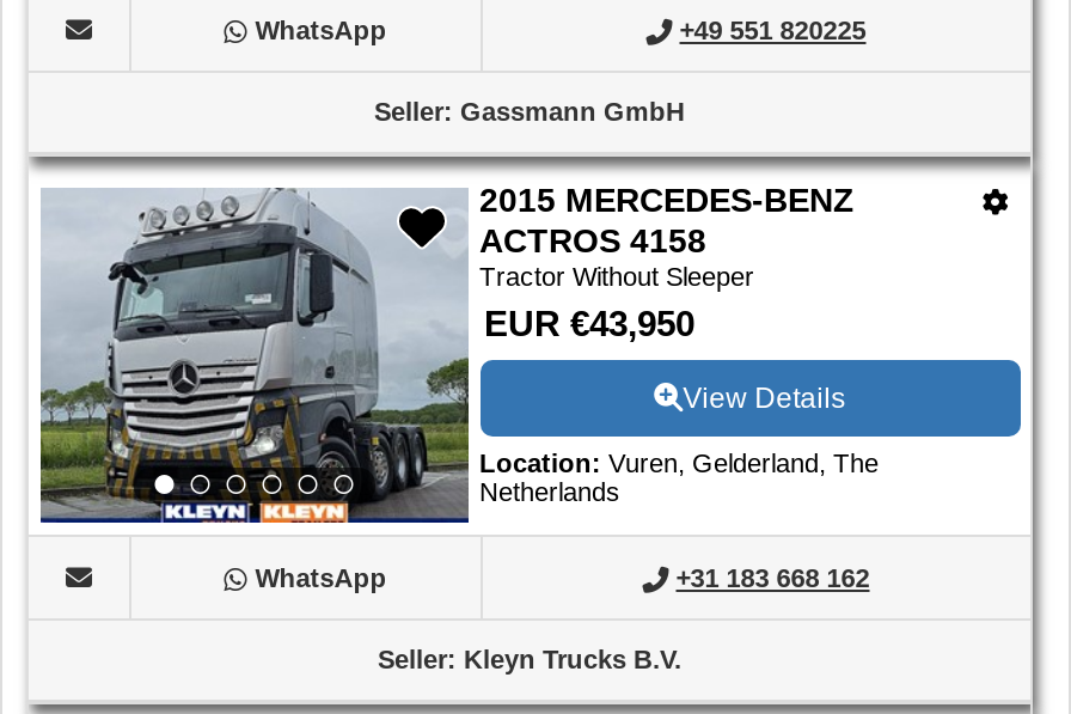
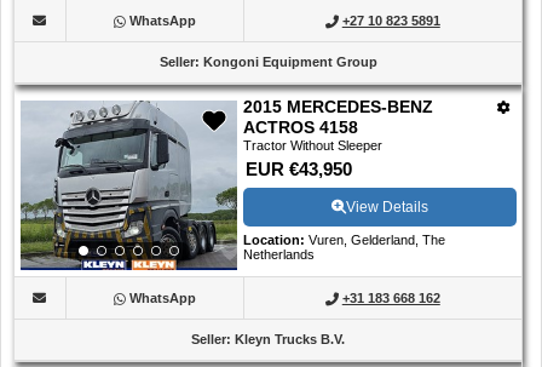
[679,16,866,44] +49 551 820225 -> [342,13,440,28] +27 10 823 5891
[374,97,685,126] Seller: Gassmann GmbH -> [159,55,377,69] Seller: Kongoni Equipment Group

